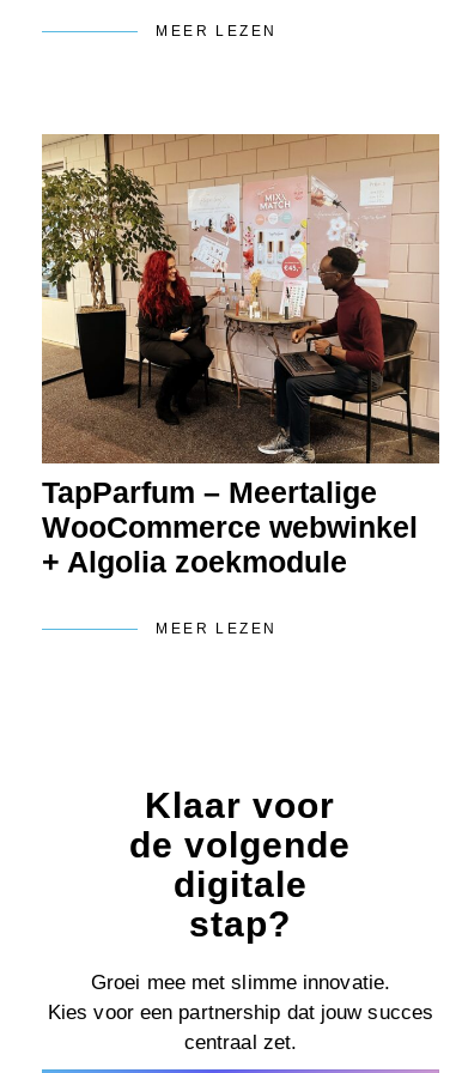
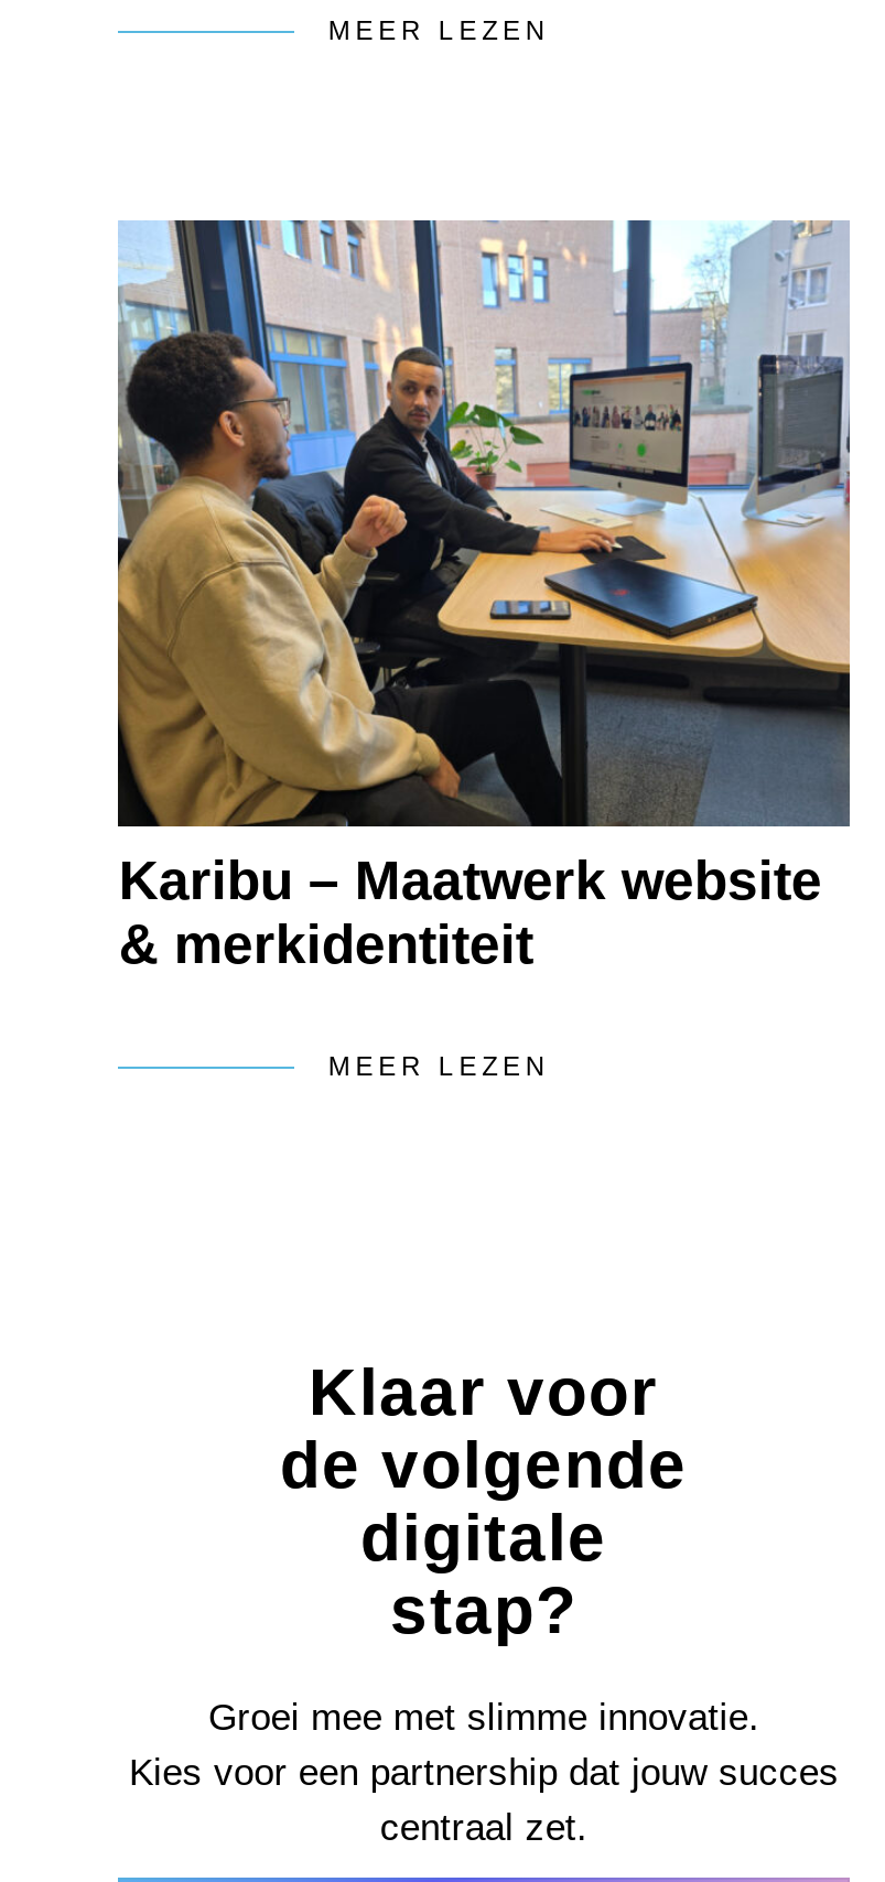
[41,133,440,578] [image] | TapParfum – Meertalige | WooCommerce webwinkel | + Algolia zoekmodule -> [116,218,852,974] [image] | Karibu – Maatwerk website | & merkidentiteit

